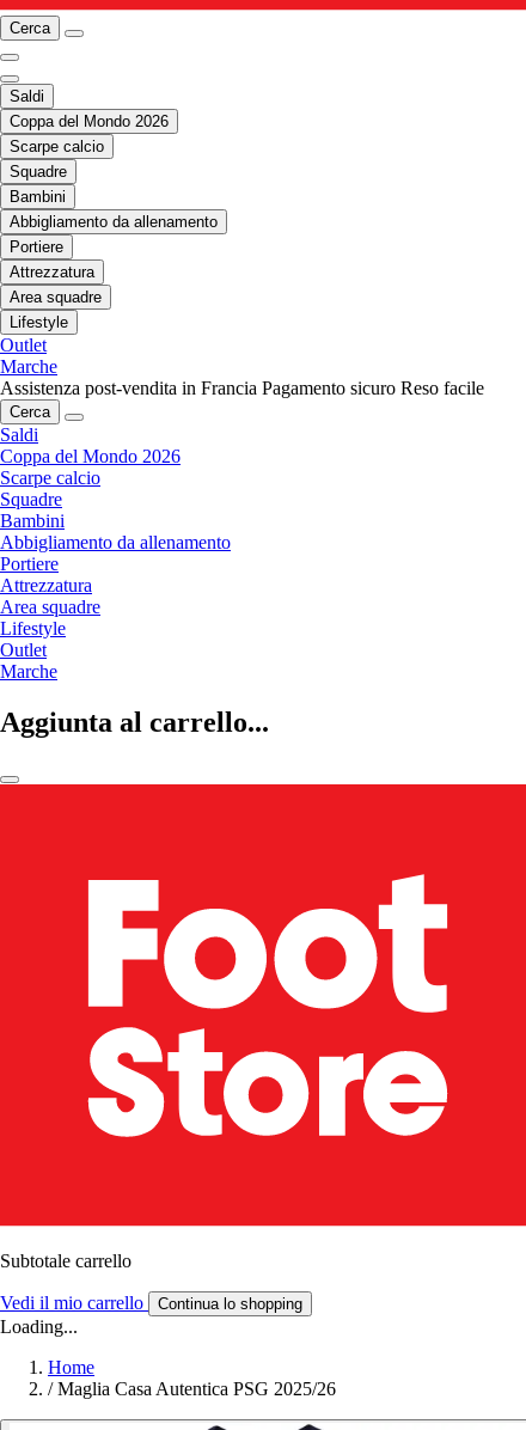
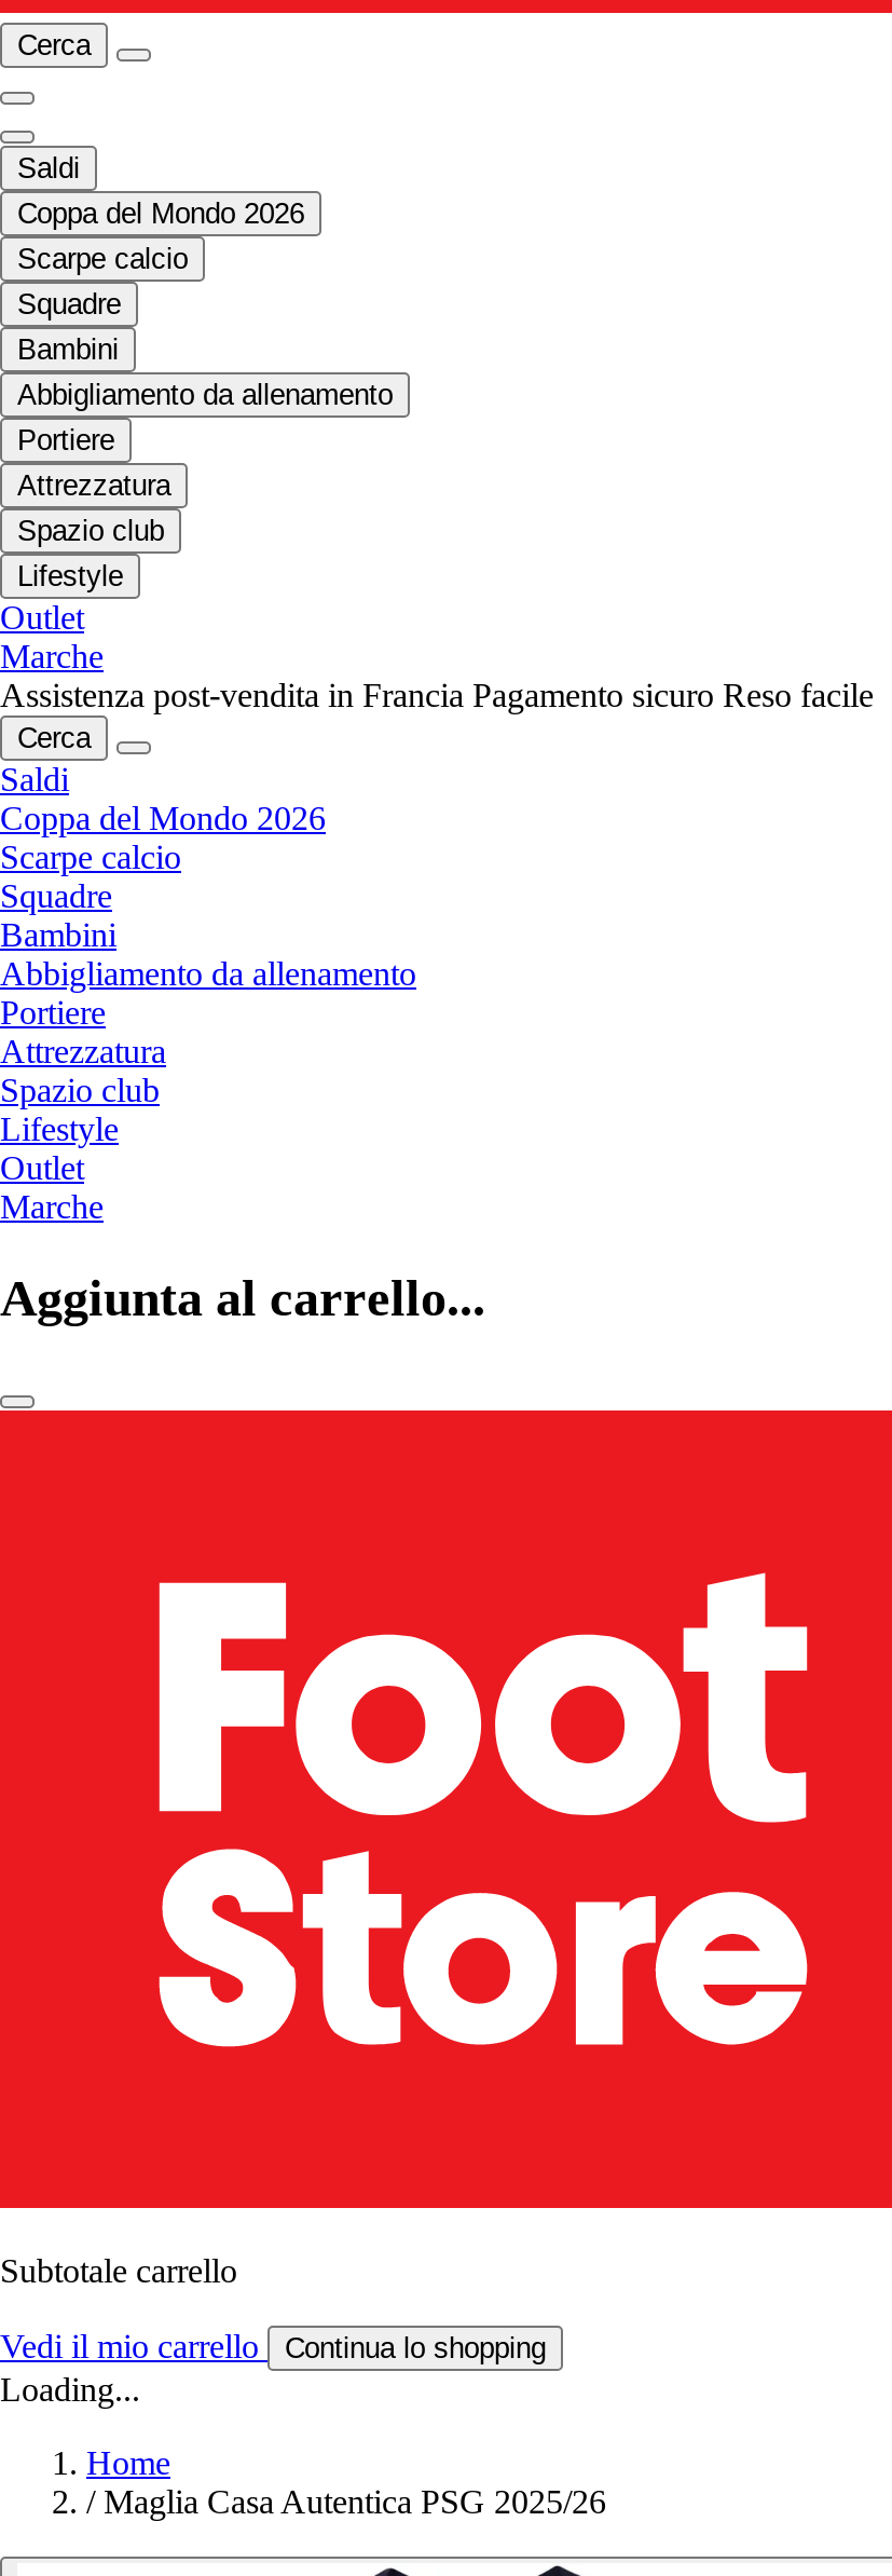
[10,289,102,307] Area squadre -> [17,516,164,548] Spazio club
[0,597,100,618] Area squadre -> [0,1073,160,1109] Spazio club

